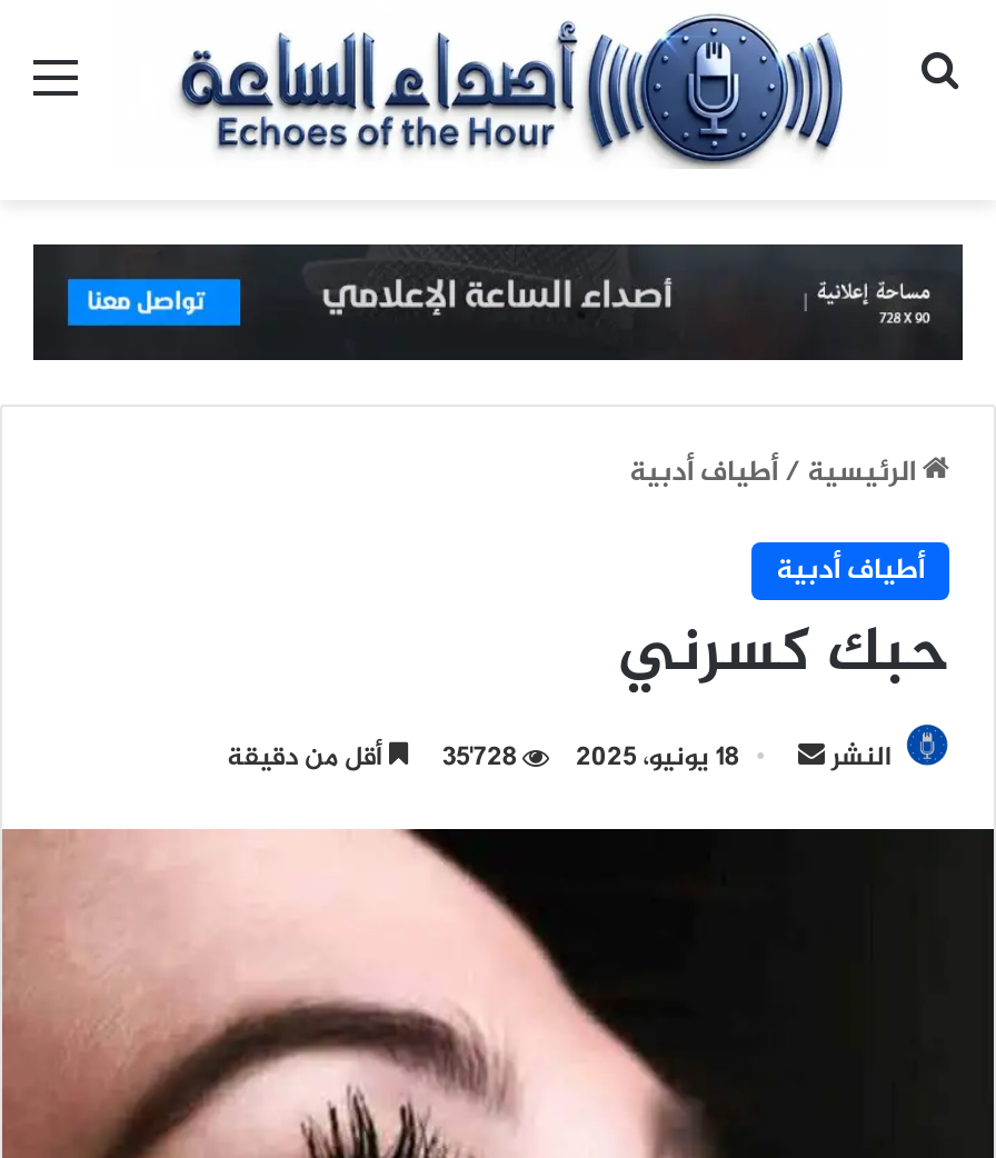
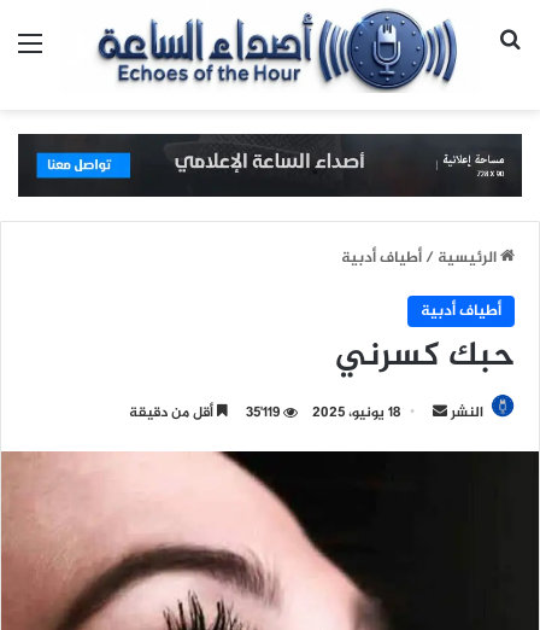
[442,735,516,779] 35٬728 -> [246,400,280,424] 35٬119

